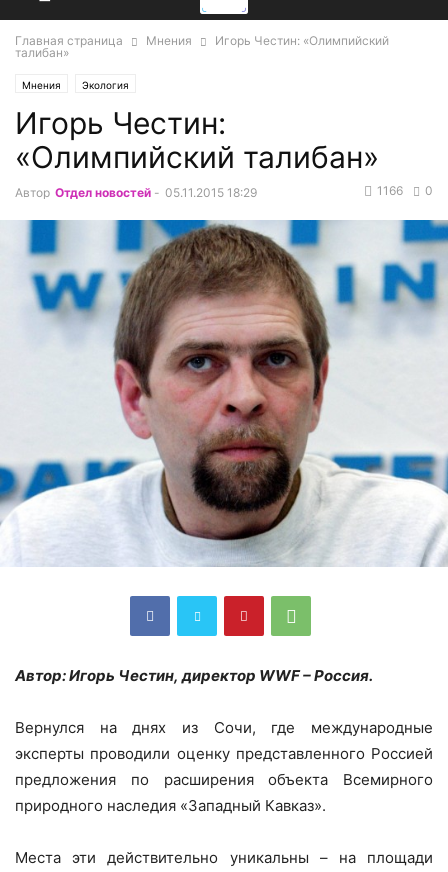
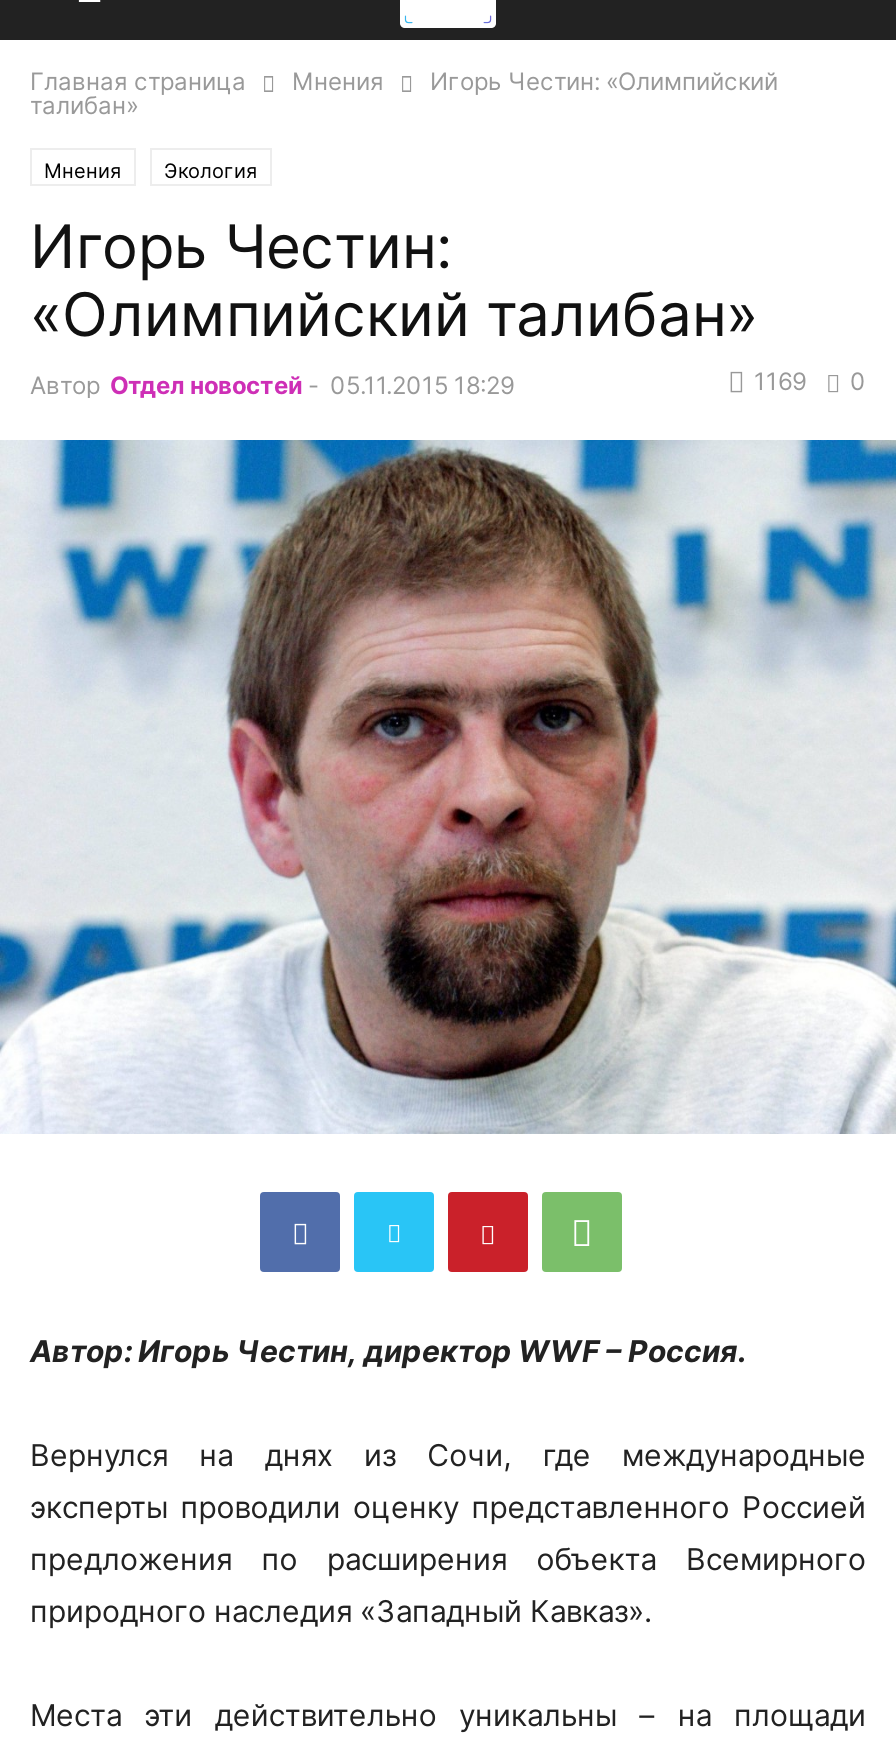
[377,183,433,198] 1166 0 -> [754,366,866,396] 1169 0

